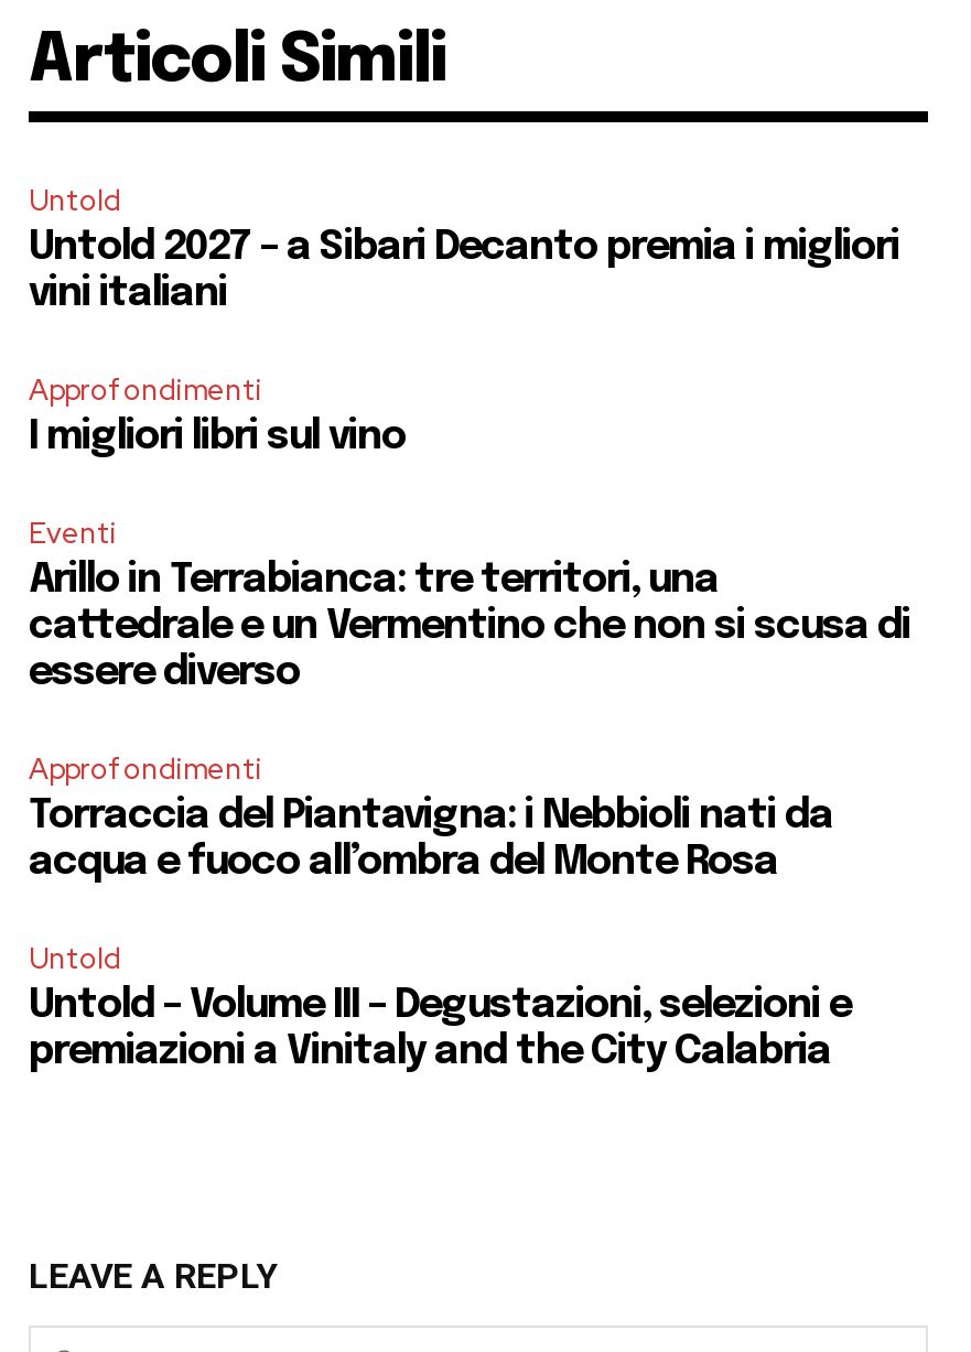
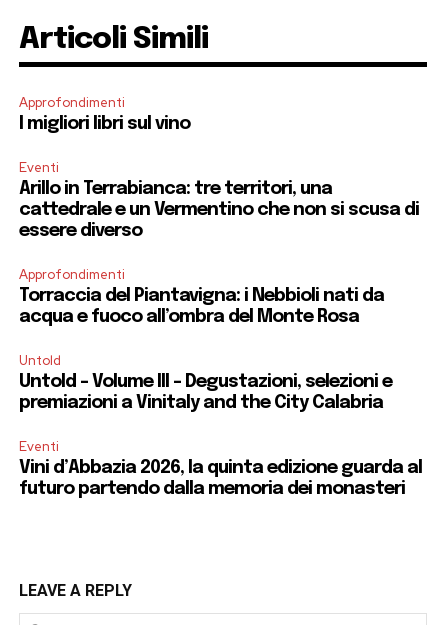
[29,181,899,313] Untold | Untold 2027 – a Sibari Decanto premia i migliori | vini italiani -> none
moved [29,370,910,1071] -> [19,93,419,411]: Approfondimenti | I migliori libri sul vino | Eventi | ... | Untold – Volume III – Degustazioni, selezioni e | premiazioni a Vinitaly and the City Calabria
none -> [19,437,422,497] Eventi | Vini d’Abbazia 2026, la quinta edizione guarda al | futuro partendo dalla memoria dei monasteri

